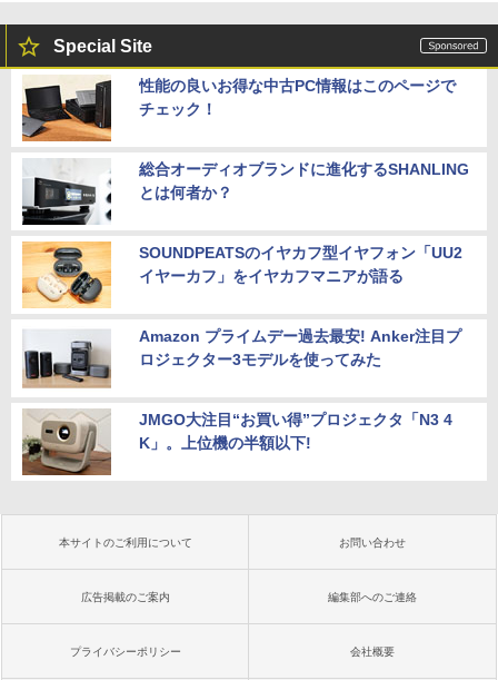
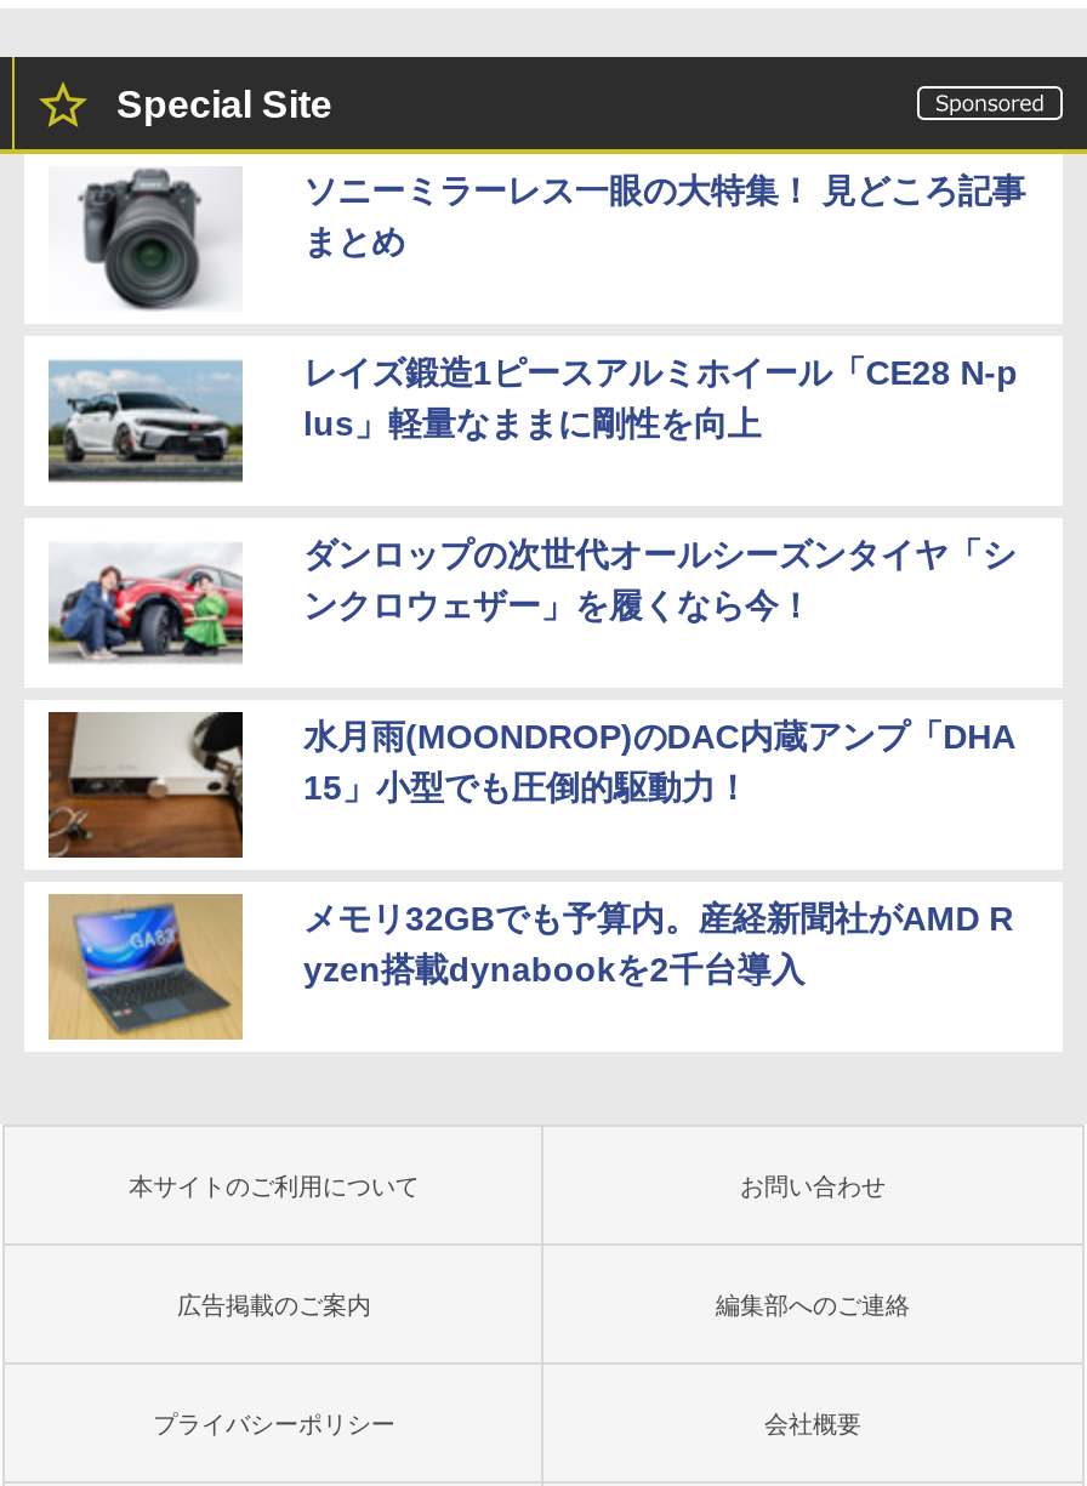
[21,76,455,142] [image] | 性能の良いお得な中古PC情報はこのページで | チェック！ -> [49,166,1026,312] [image] | ソニーミラーレス一眼の大特集！ 見どころ記事 | まとめ
[21,159,469,226] [image] | 総合オーディオブランドに進化するSHANLING | とは何者か？ -> [46,353,1018,494] [image] | レイズ鍛造1ピースアルミホイール「CE28 N-p | lus」軽量なままに剛性を向上
[21,240,462,309] [image] | SOUNDPEATSのイヤカフ型イヤフォン「UU2 | イヤーカフ」をイヤカフマニアが語る -> [46,530,1016,676] [image] | ダンロップの次世代オールシーズンタイヤ「シ | ンクロウェザー」を履くなら今！
[22,325,461,392] [image] | Amazon プライムデー過去最安! Anker注目プ | ロジェクター3モデルを使ってみた -> [46,710,1016,860] [image] | 水月雨(MOONDROP)のDAC内蔵アンプ「DHA | 15」小型でも圧倒的駆動力！
[21,410,452,476] [image] | JMGO大注目“お買い得”プロジェクタ「N3 4 | K」。上位機の半額以下! -> [46,894,1013,1042] [image] | メモリ32GBでも予算内。産経新聞社がAMD R | yzen搭載dynabookを2千台導入

